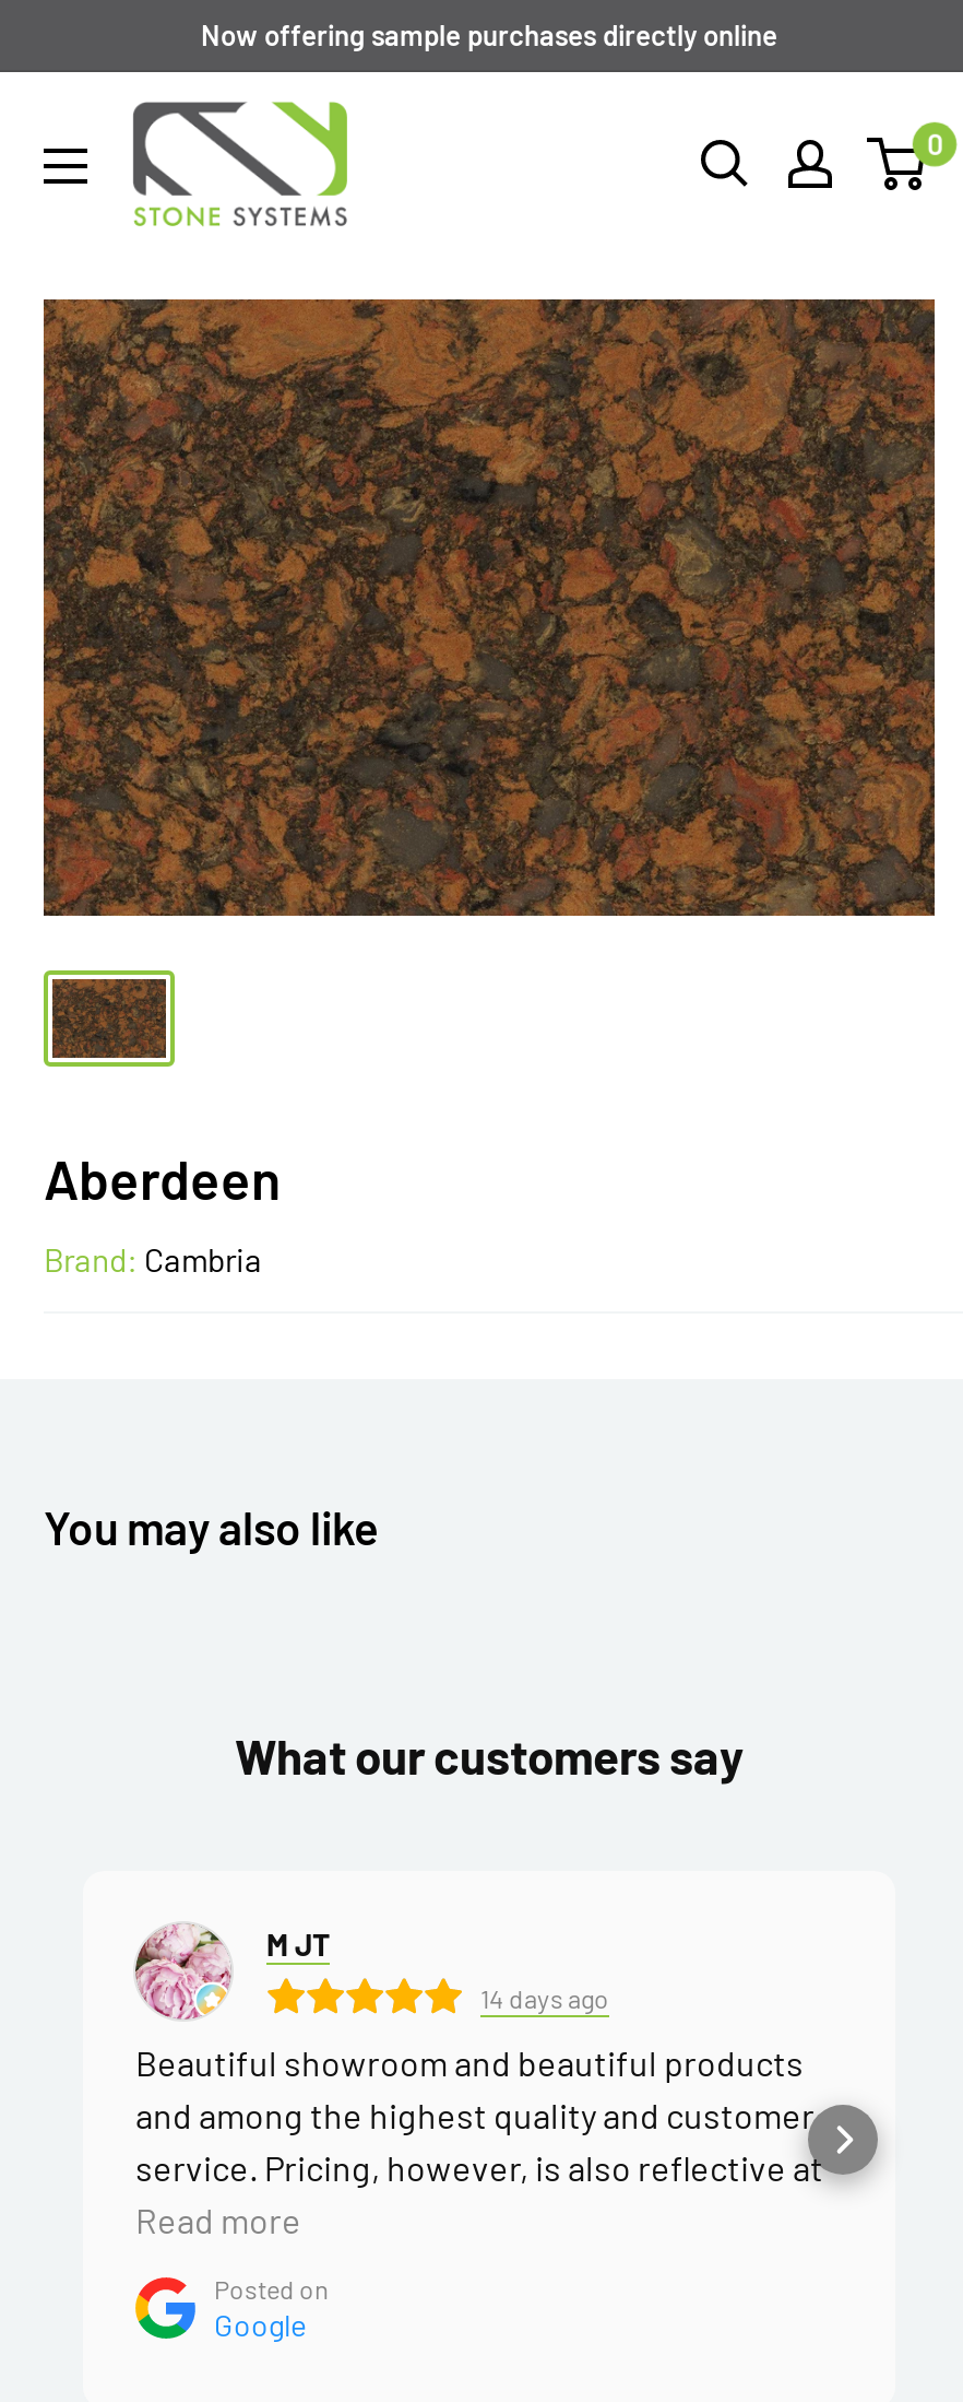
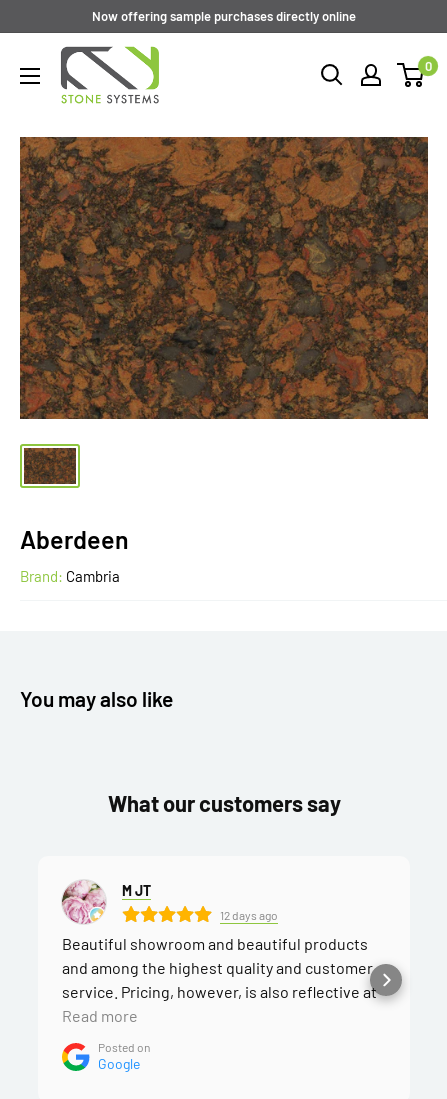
[480,1983,609,2014] 14 days ago -> [220,907,278,921] 12 days ago

